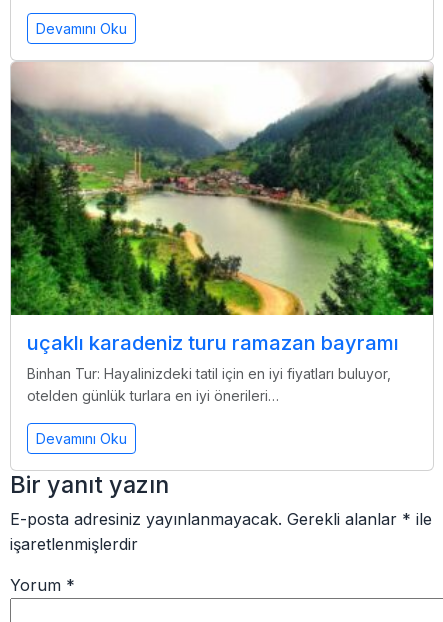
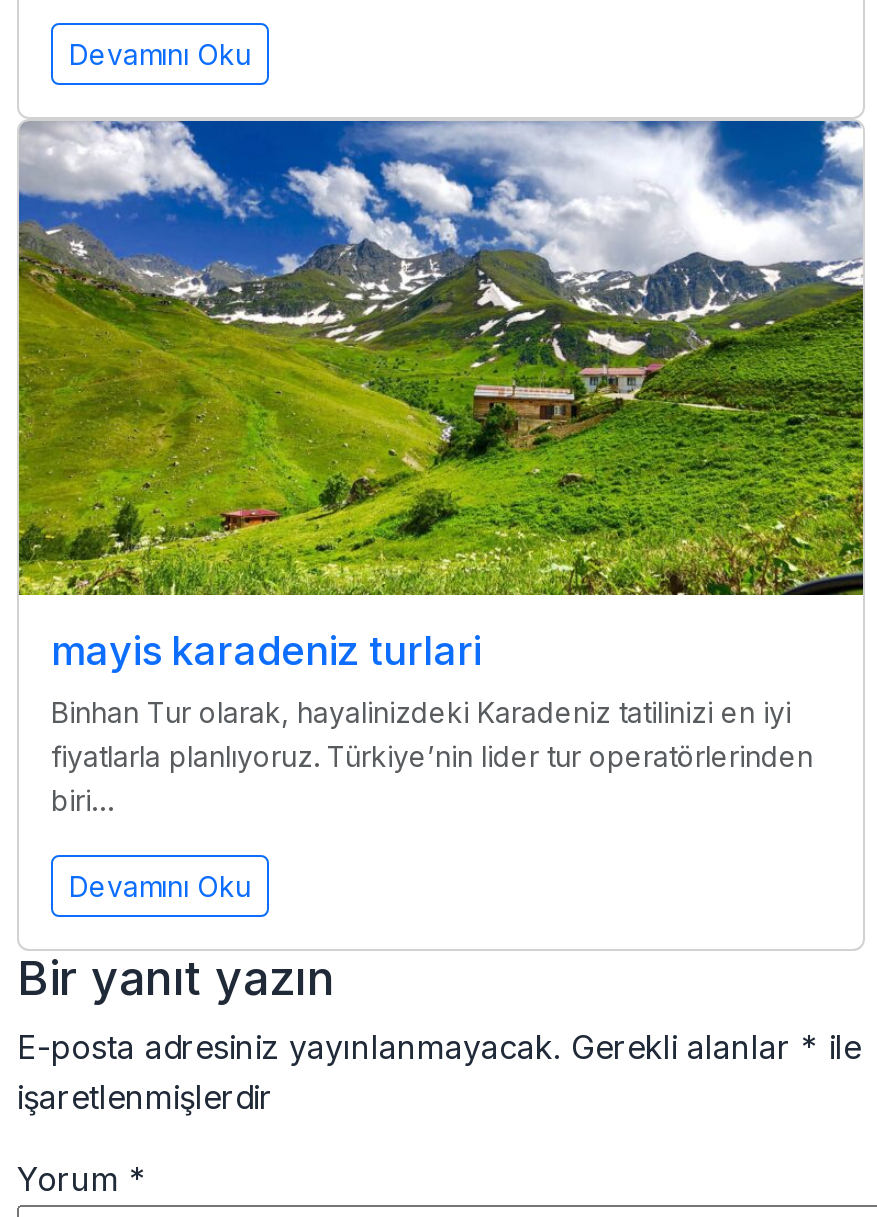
[10,61,434,404] [image] | uçaklı karadeniz turu ramazan bayramı | Binhan Tur: Hayalinizdeki tatil için en iyi fiyatları buluyor, | otelden günlük turlara en iyi önerileri… -> [17,118,865,818] [image] | mayis karadeniz turlari | Binhan Tur olarak, hayalinizdeki Karadeniz tatilinizi en iyi | fiyatlarla planlıyoruz. Türkiye’nin lider tur operatörlerinden | biri…

